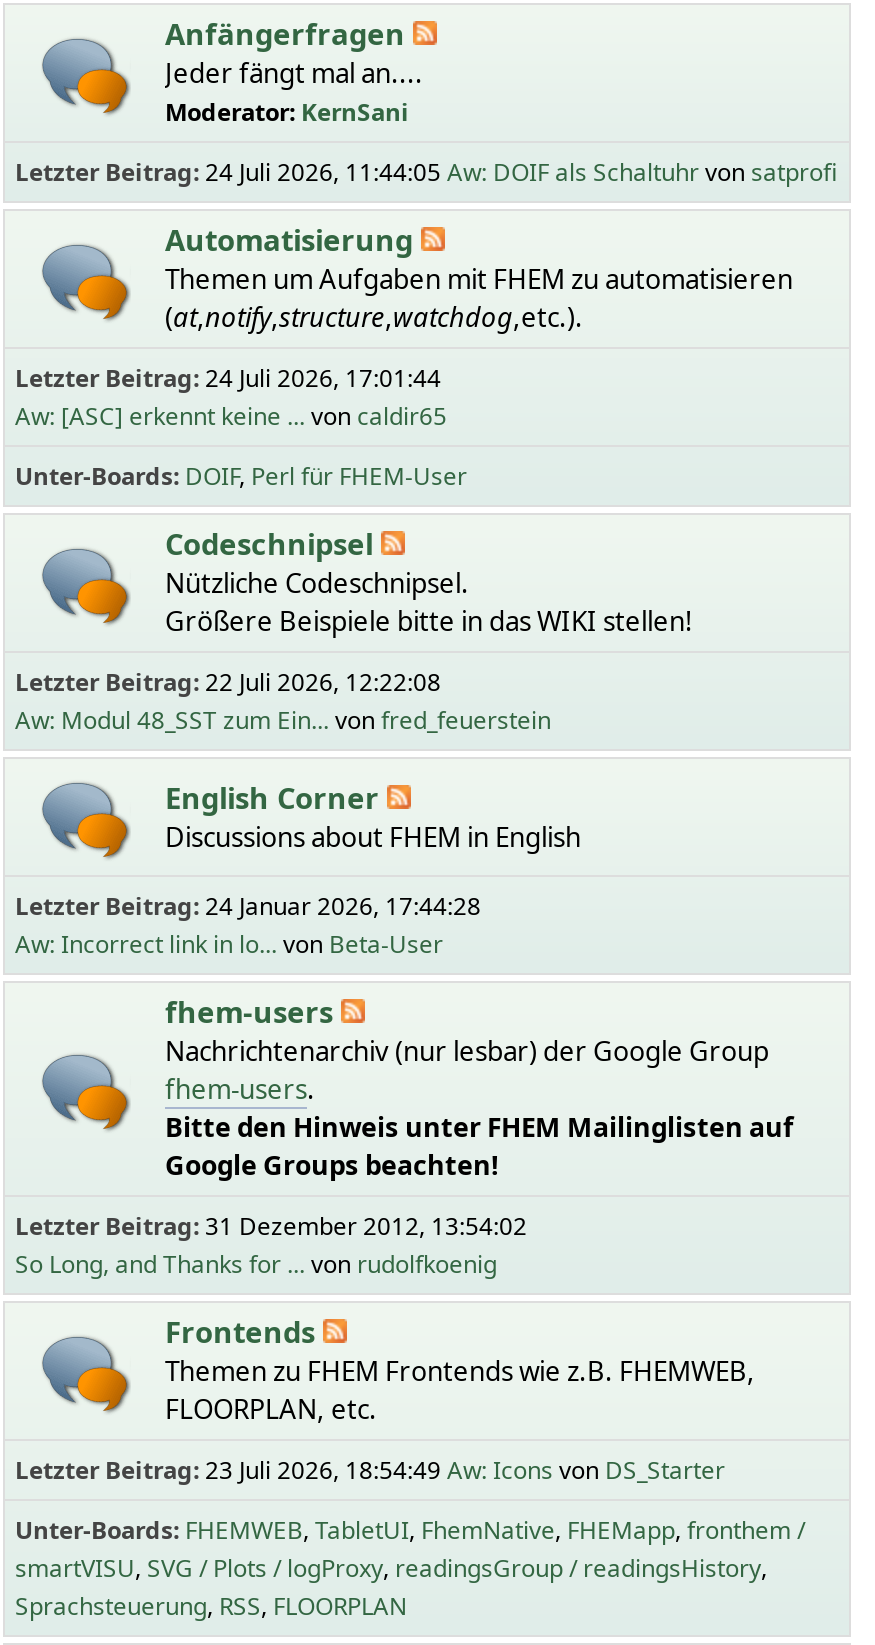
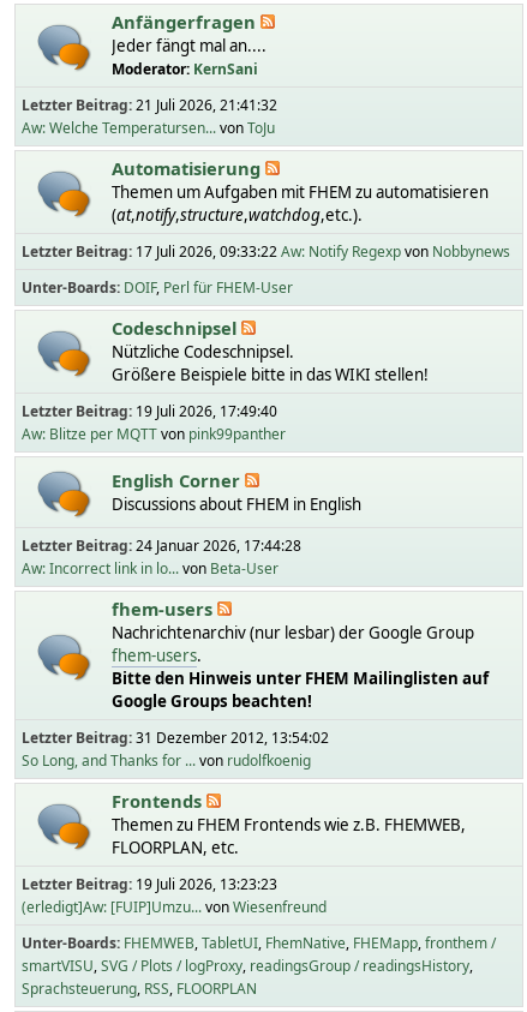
[15,155,837,189] Letzter Beitrag: 24 Juli 2026, 11:44:05 Aw: DOIF als Schaltuhr von satprofi -> [22,95,277,138] Letzter Beitrag: 21 Juli 2026, 21:41:32 | Aw: Welche Temperatursen... von ToJu
[15,361,447,433] Letzter Beitrag: 24 Juli 2026, 17:01:44 | Aw: [ASC] erkennt keine ... von caldir65 -> [22,241,510,262] Letzter Beitrag: 17 Juli 2026, 09:33:22 Aw: Notify Regexp von Nobbynews
[15,665,551,737] Letzter Beitrag: 22 Juli 2026, 12:22:08 | Aw: Modul 48_SST zum Ein... von fred_feuerstein -> [22,401,286,444] Letzter Beitrag: 19 Juli 2026, 17:49:40 | Aw: Blitze per MQTT von pink99panther
[15,1453,725,1487] Letzter Beitrag: 23 Juli 2026, 18:54:49 Aw: Icons von DS_Starter -> [22,874,327,917] Letzter Beitrag: 19 Juli 2026, 13:23:23 | (erledigt]Aw: [FUIP]Umzu... von Wiesenfreund

